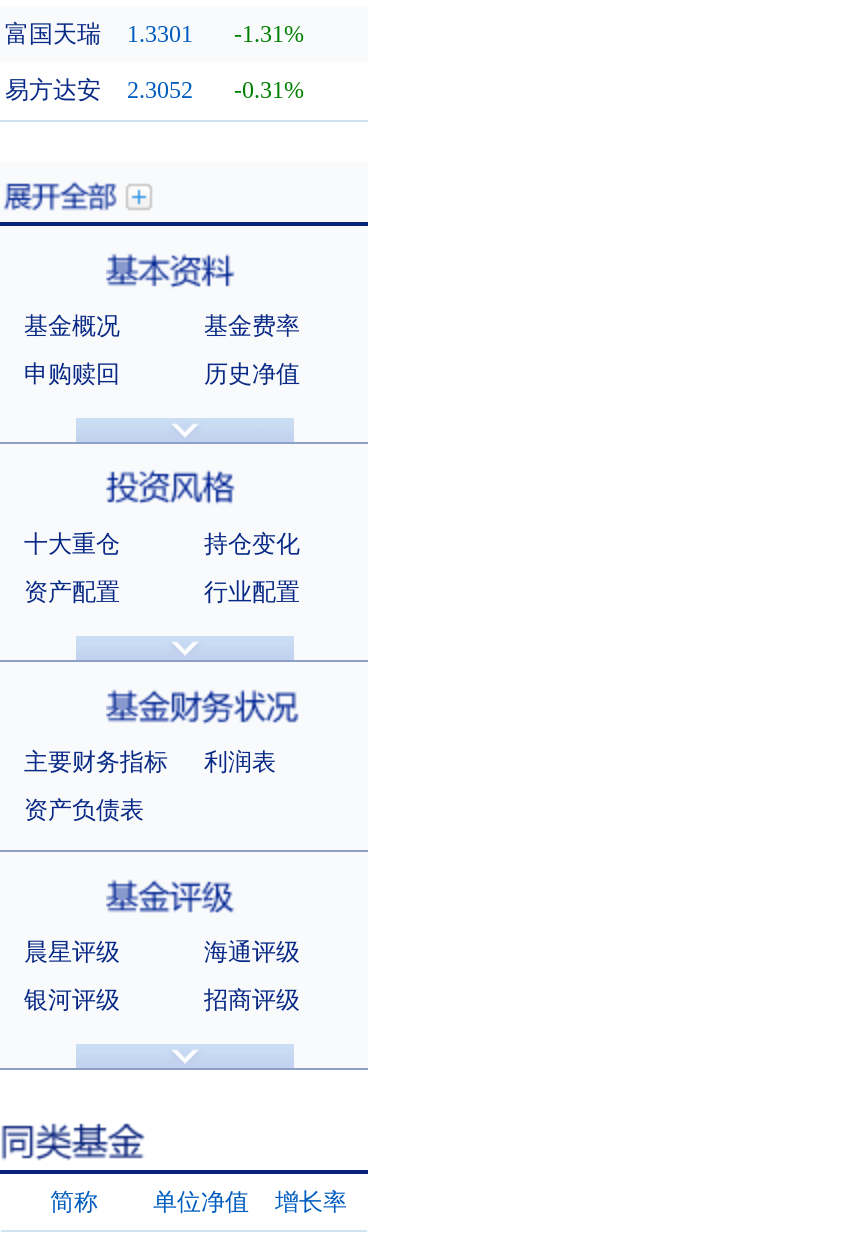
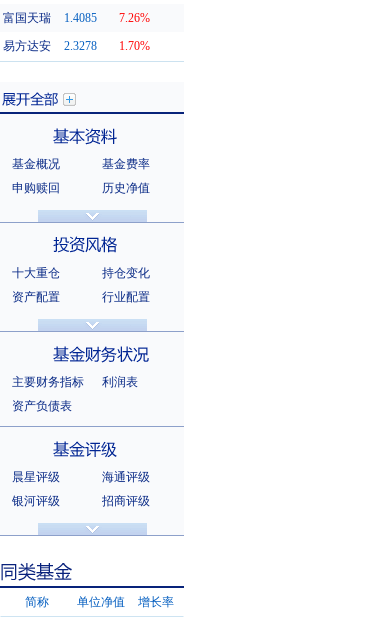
[127,20,193,48] 1.3301 -> [63,11,96,25] 1.4085
[234,20,304,48] -1.31% -> [119,11,150,25] 7.26%
[127,76,193,104] 2.3052 -> [63,39,96,53] 2.3278
[234,76,304,104] -0.31% -> [119,39,150,53] 1.70%

